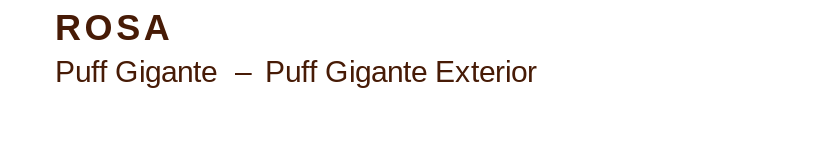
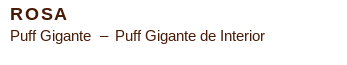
[265,54,537,88] Puff Gigante Exterior -> [115,27,265,44] Puff Gigante de Interior

